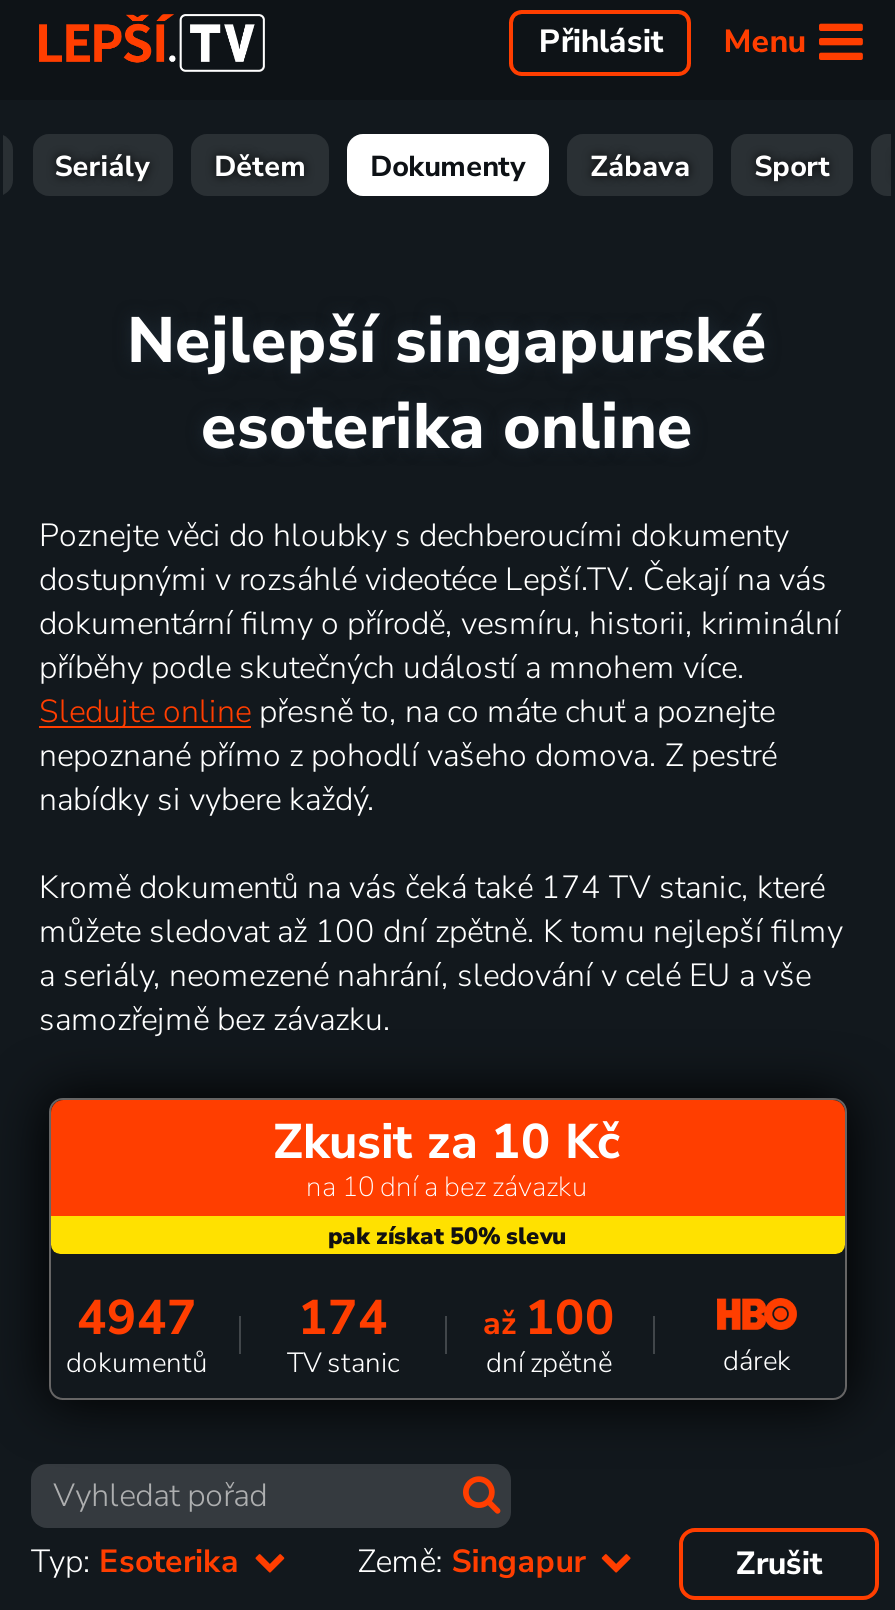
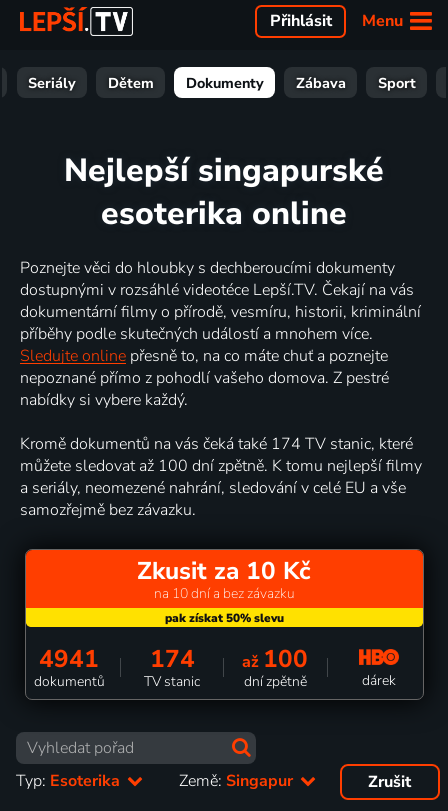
[77,1283,615,1351] 4947 174 až 100 -> [39,641,308,675] 4941 174 až 100

